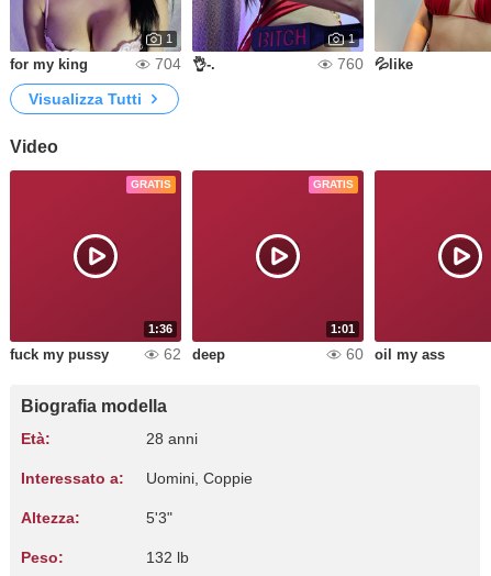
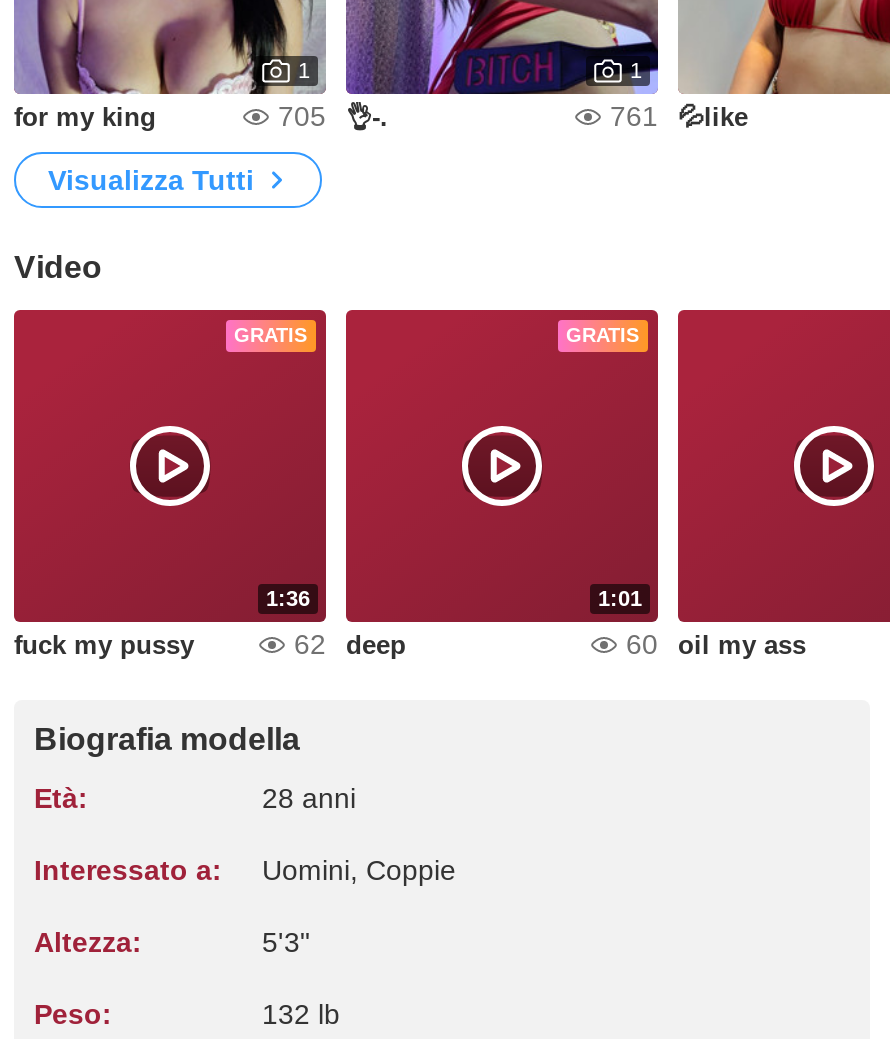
[155,55,181,73] 704 -> [278,100,326,132] 705
[337,55,364,73] 760 -> [610,100,658,132] 761

